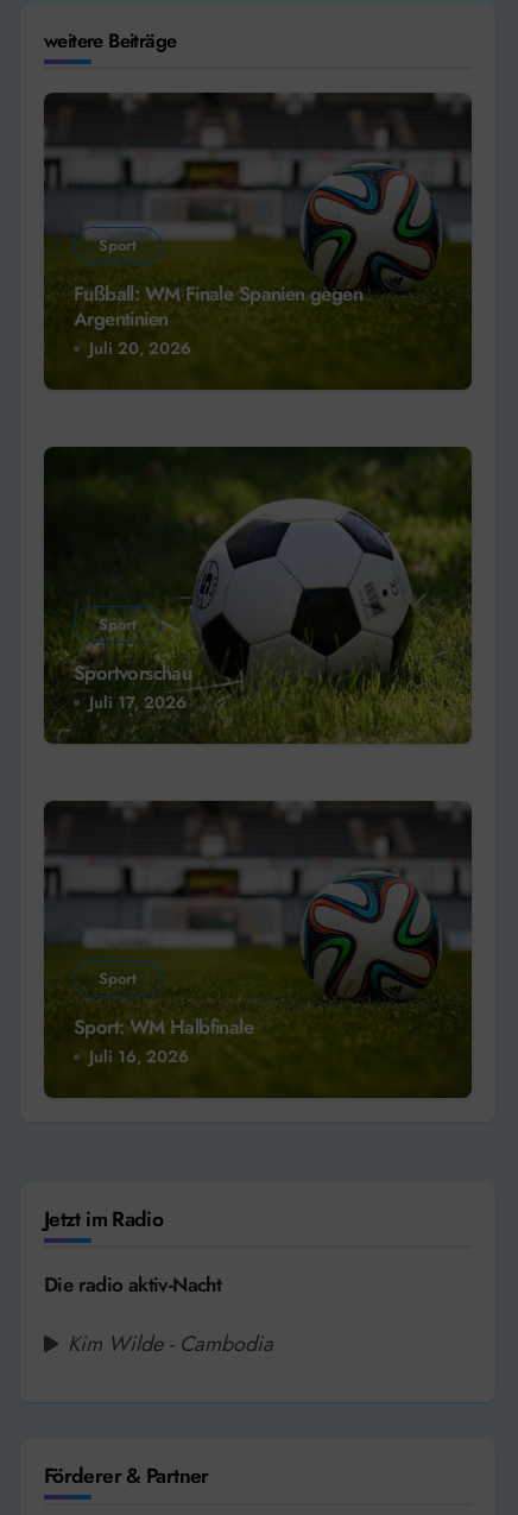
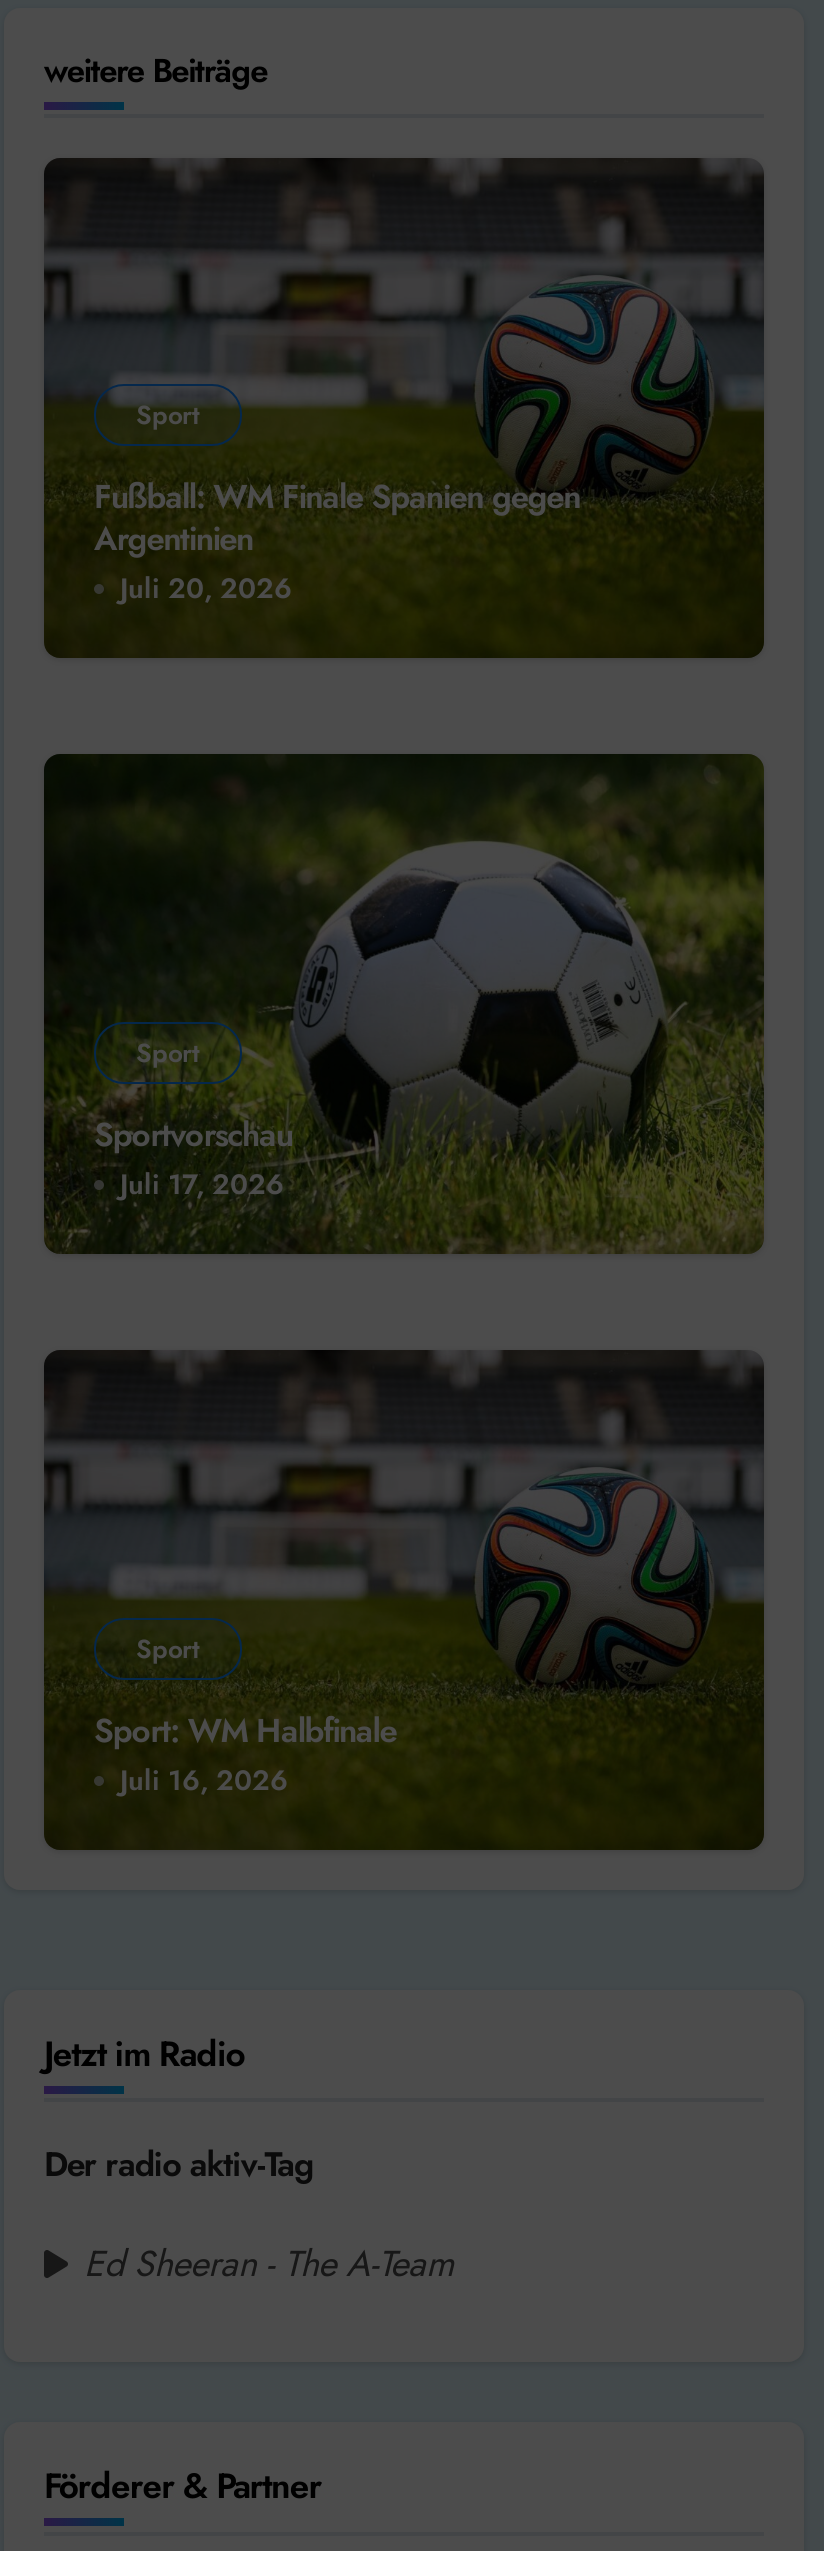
[44,1271,221,1299] Die radio aktiv-Nacht -> [44,2141,313,2189] Der radio aktiv-Tag
[68,1329,273,1360] Kim Wilde - Cambodia -> [84,2239,454,2291] Ed Sheeran - The A-Team

